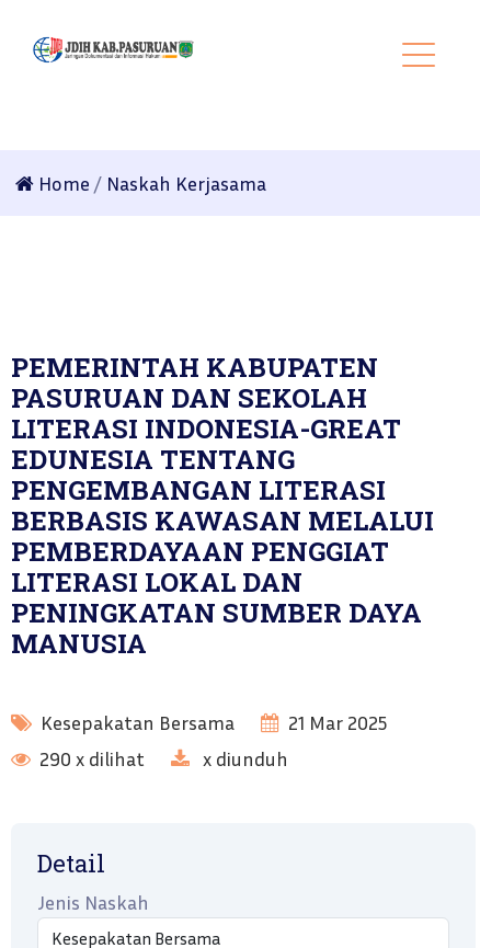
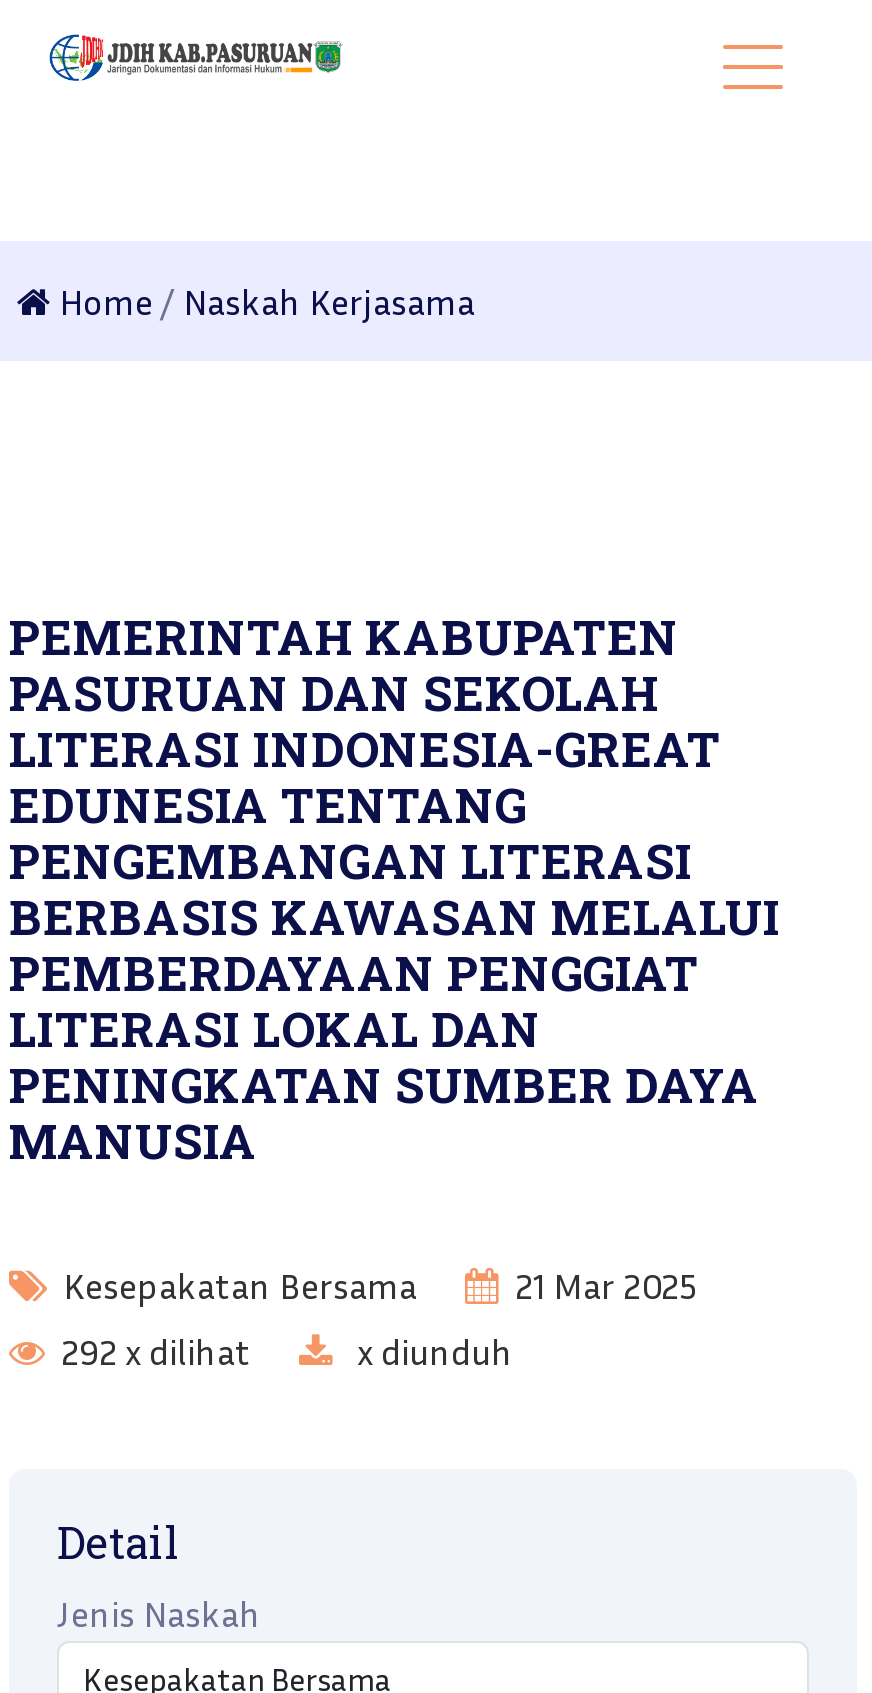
[39,747,145,771] 290 x dilihat -> [61,1330,251,1374] 292 x dilihat

